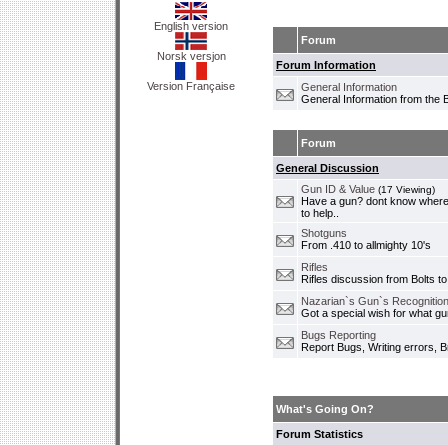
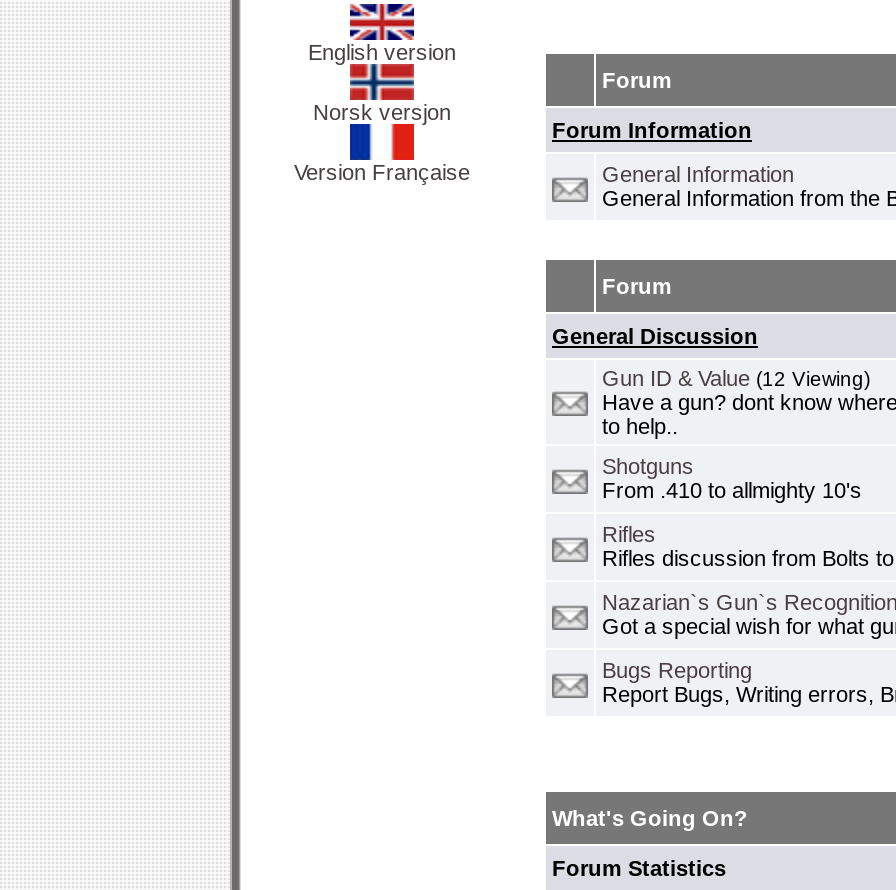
[301,183,435,195] Gun ID & Value (17 Viewing) -> [602,366,870,390] Gun ID & Value (12 Viewing)

